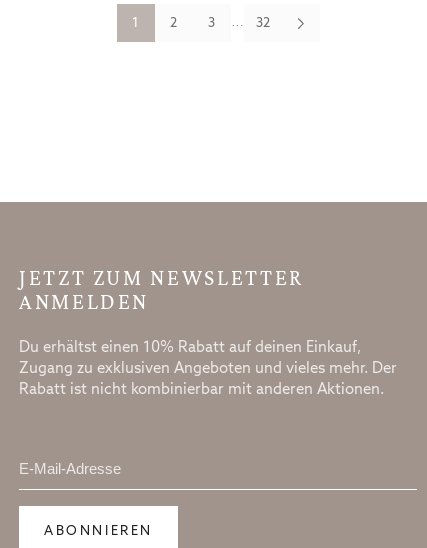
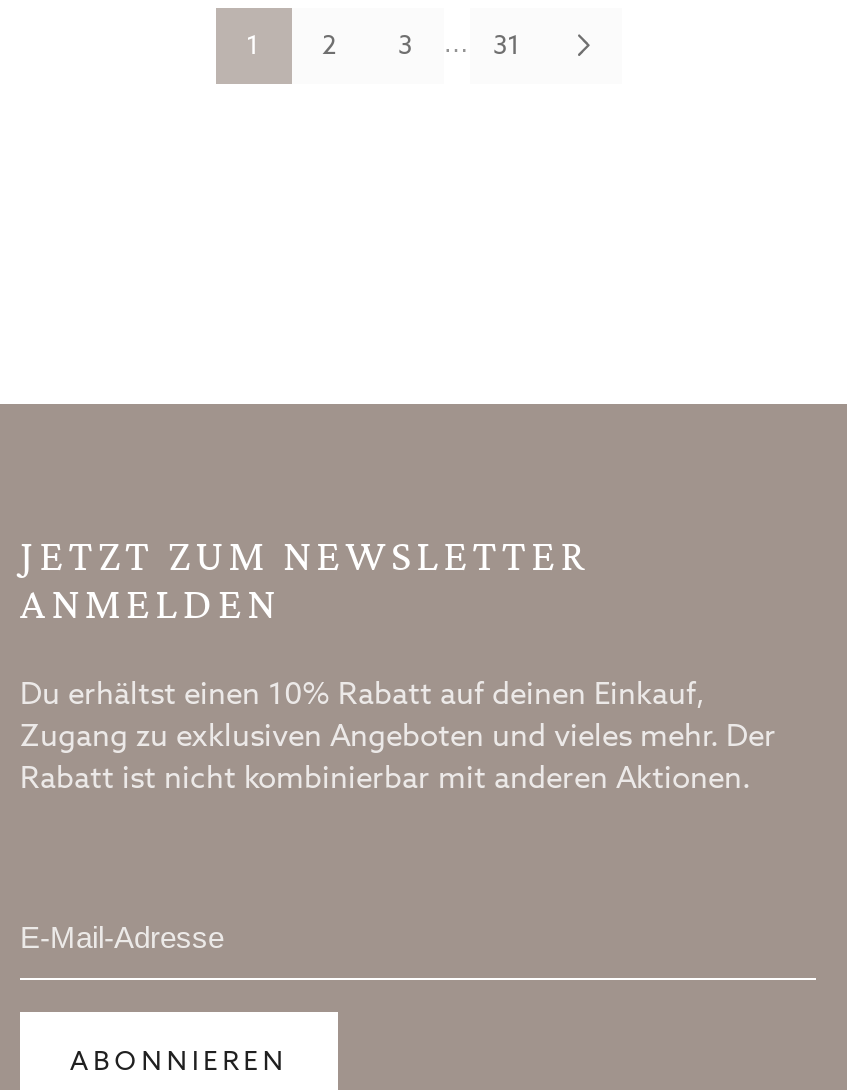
[255,16,269,31] 32 -> [493,32,521,62] 31

